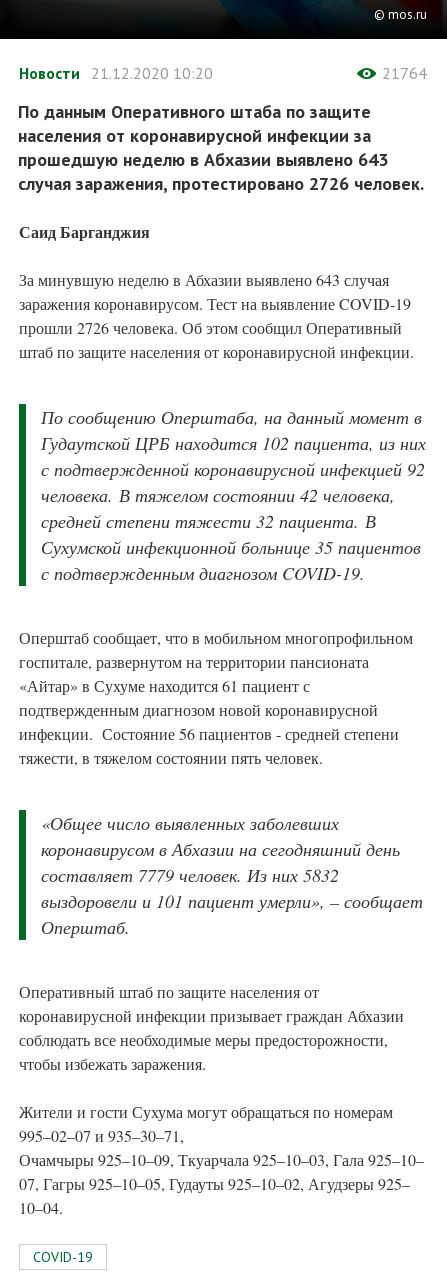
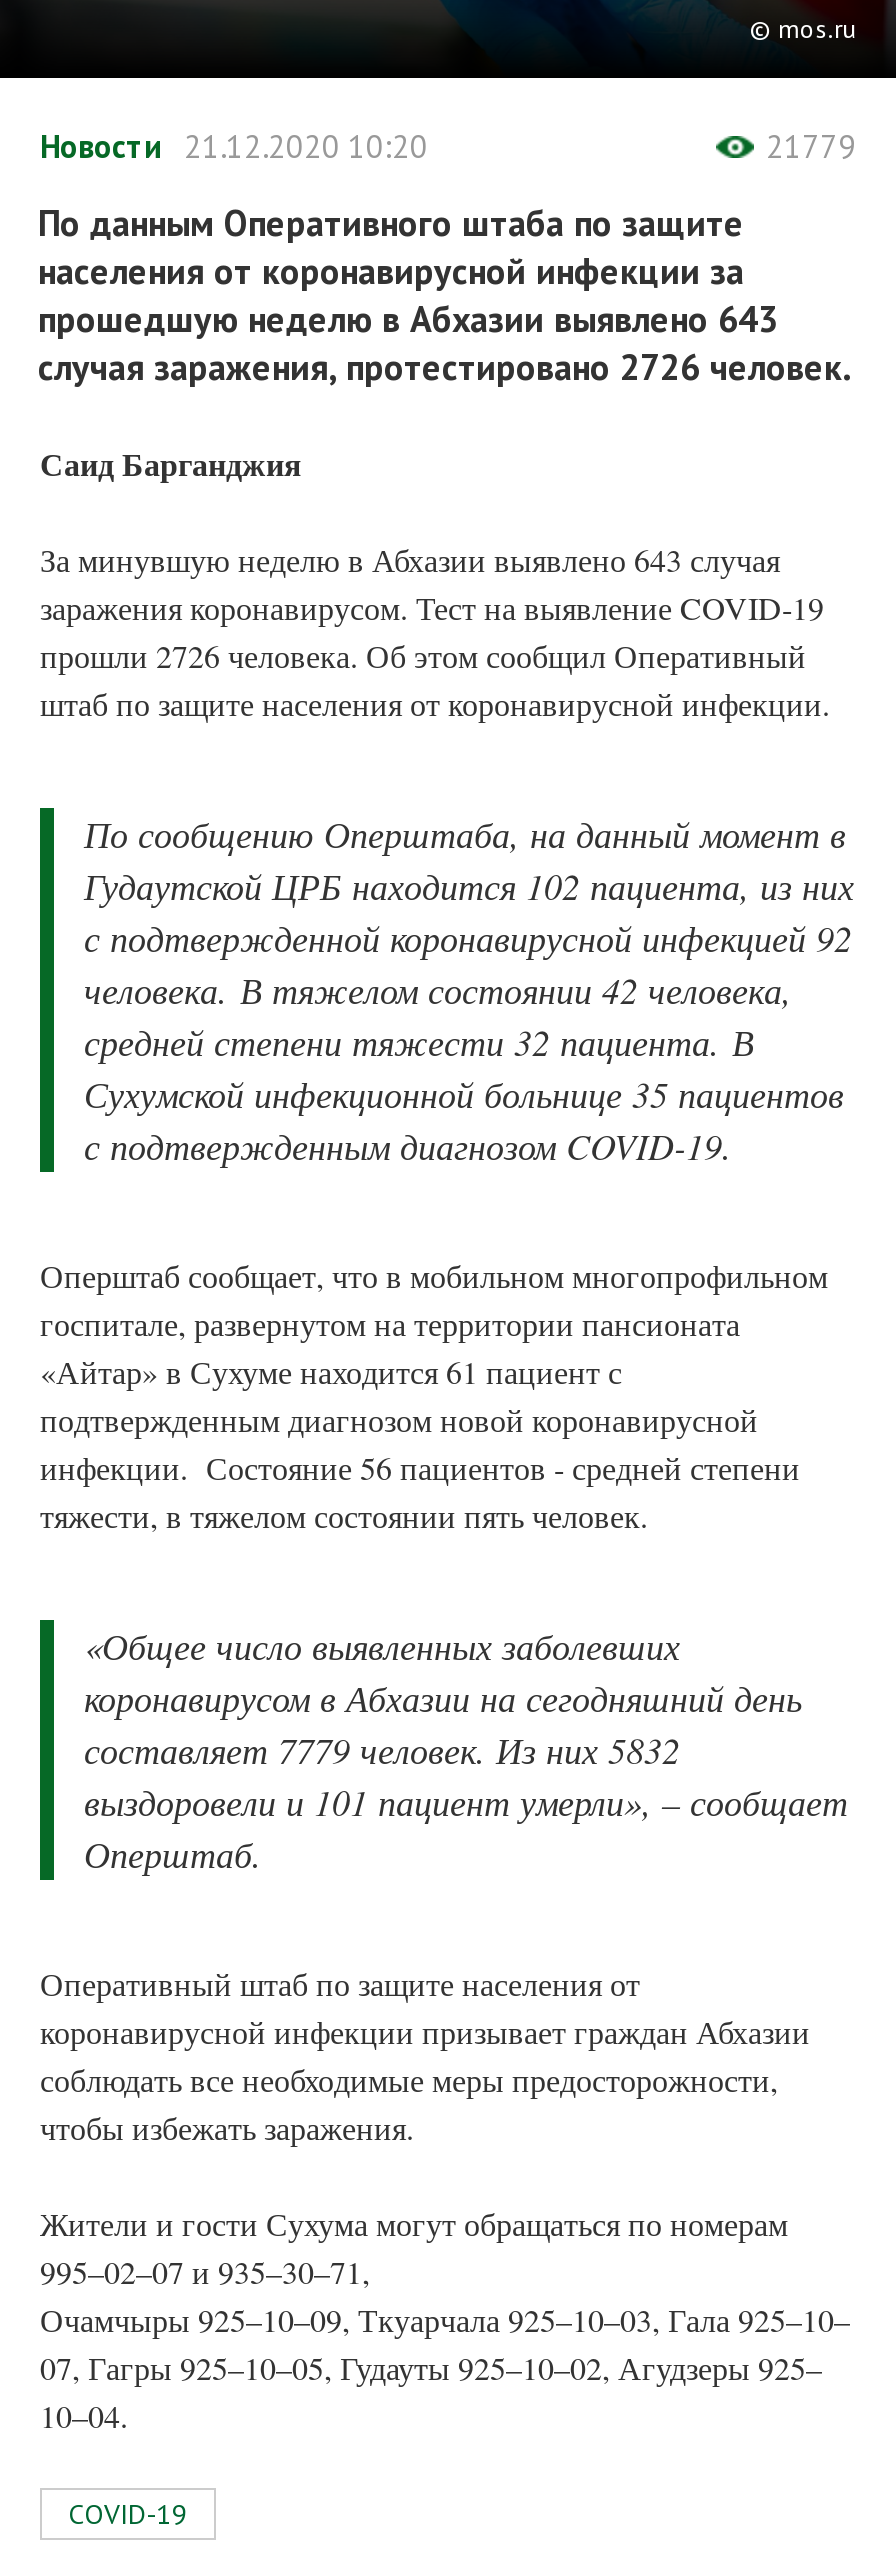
[382,63,427,83] 21764 -> [766,126,856,166] 21779

